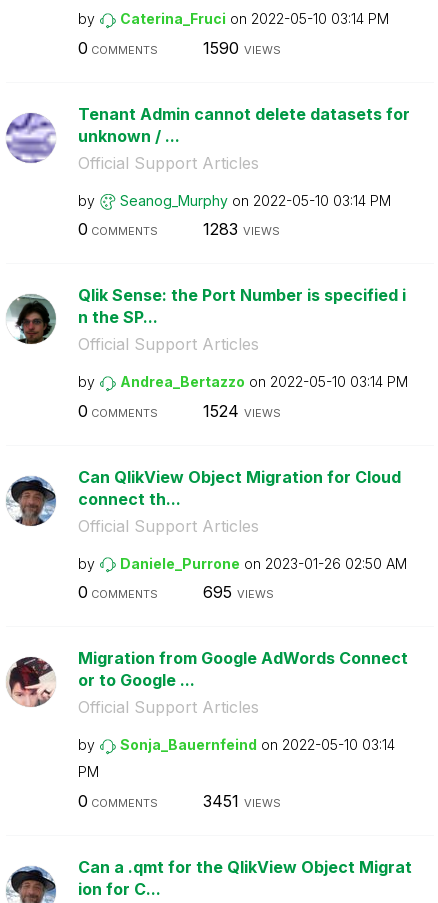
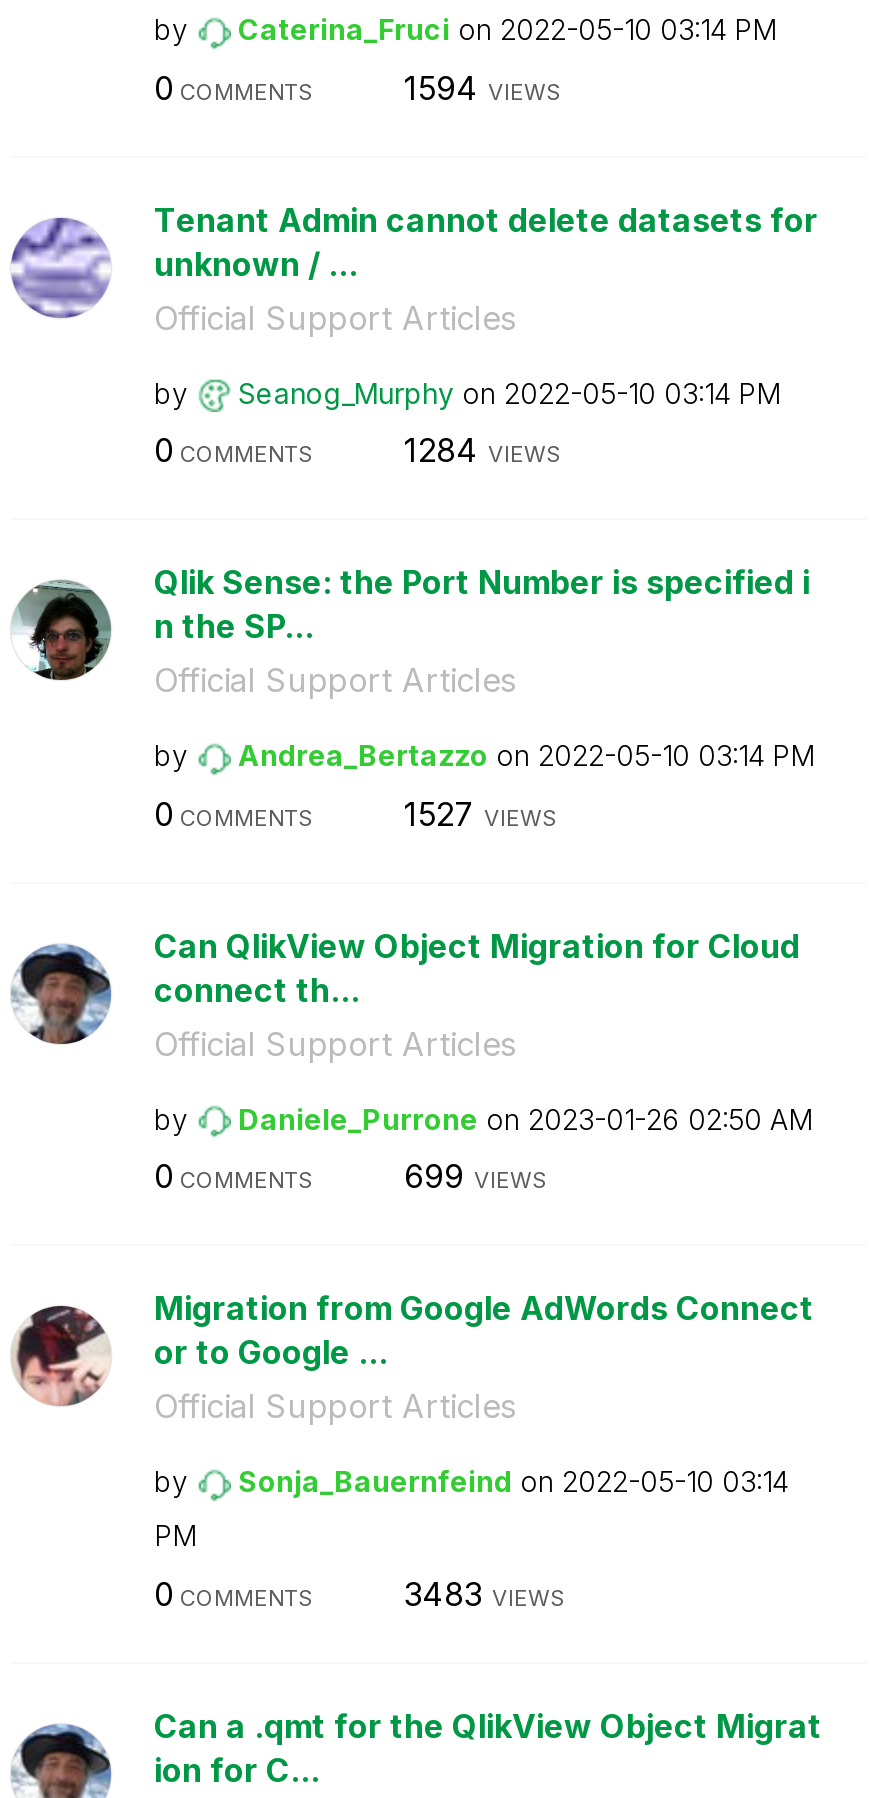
[202,37,280,57] 1590 VIEWS -> [404,67,562,107] 1594 VIEWS
[202,219,279,239] 1283 VIEWS -> [404,430,562,470] 1284 VIEWS
[202,400,280,420] 1524 VIEWS -> [404,793,558,833] 1527 VIEWS
[202,582,273,602] 695 VIEWS -> [404,1156,548,1196] 699 VIEWS
[202,790,280,810] 3451 VIEWS -> [404,1573,566,1613] 3483 VIEWS

